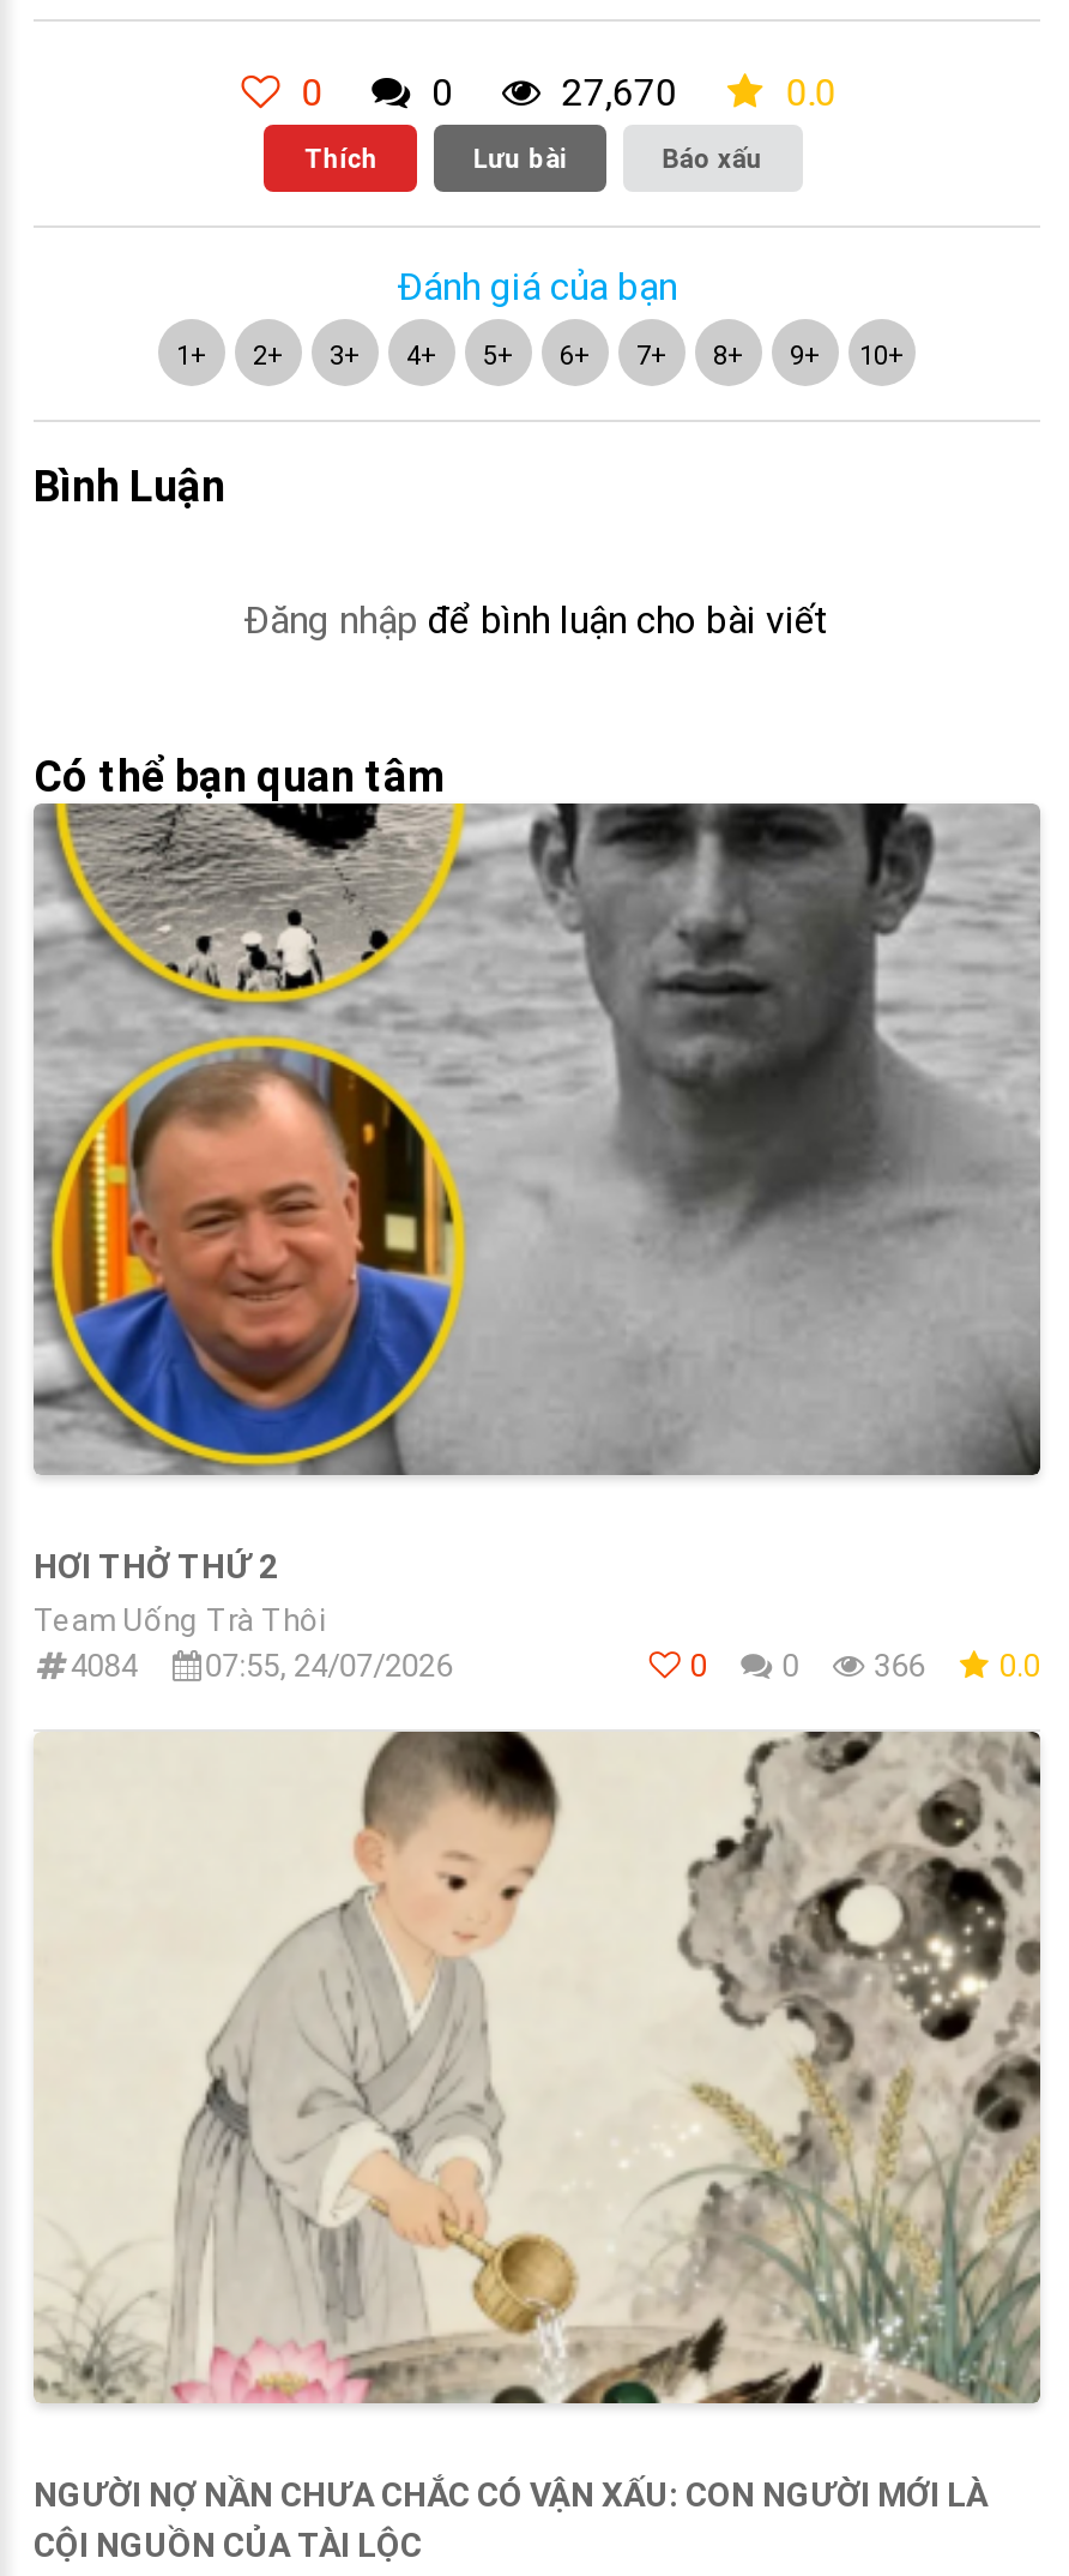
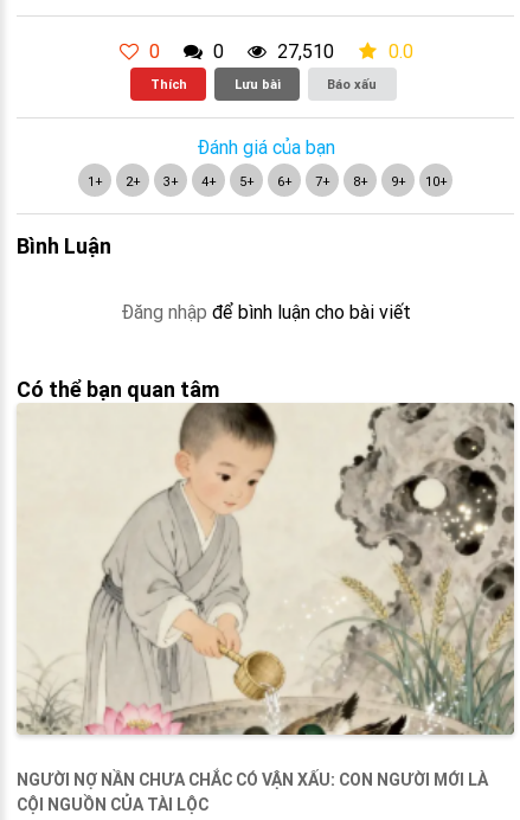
[562,67,677,115] 27,670 -> [278,39,335,63] 27,510
[31,801,1040,1687] [image] | HƠI THỞ THỨ 2 | Team Uống Trà Thôi | 4084 | 07:55, 24/07/2026 | 0 | 0 | 366 | 0.0 -> none

